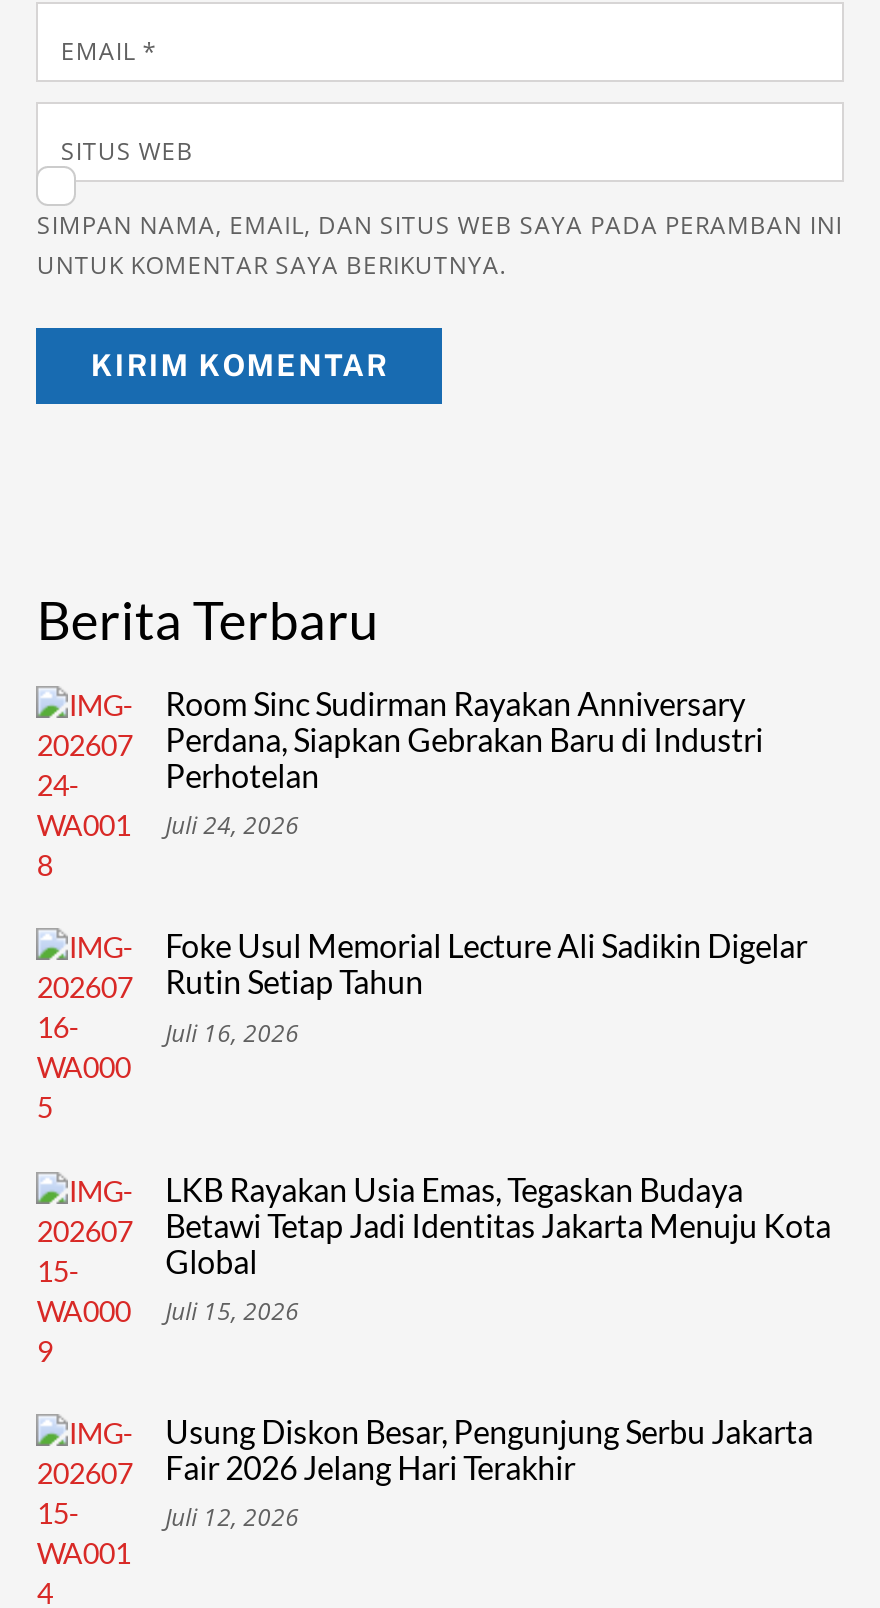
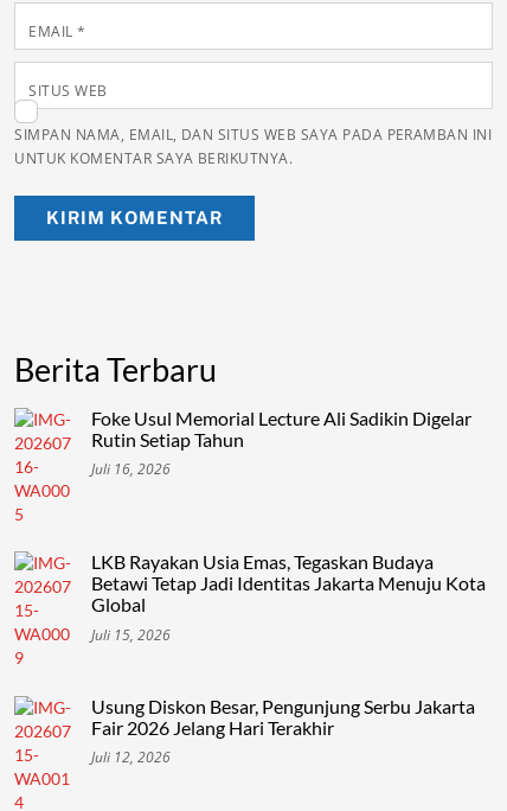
[165,684,763,843] Room Sinc Sudirman Rayakan Anniversary | Perdana, Siapkan Gebrakan Baru di Industri | Perhotelan | Juli 24, 2026 -> none

